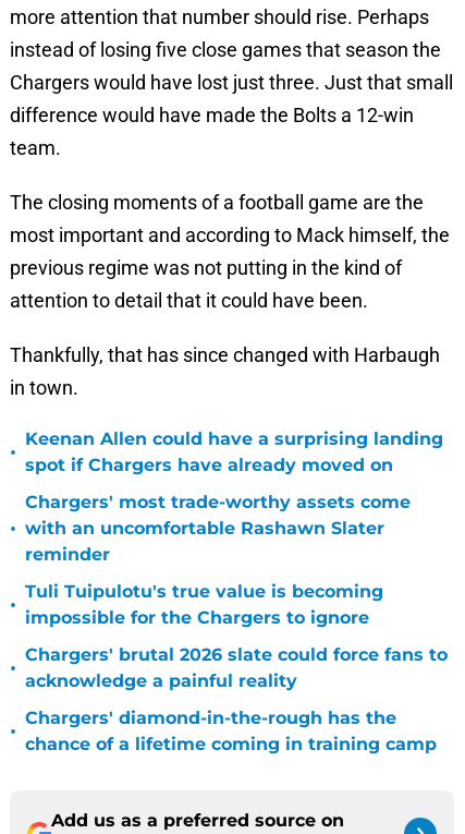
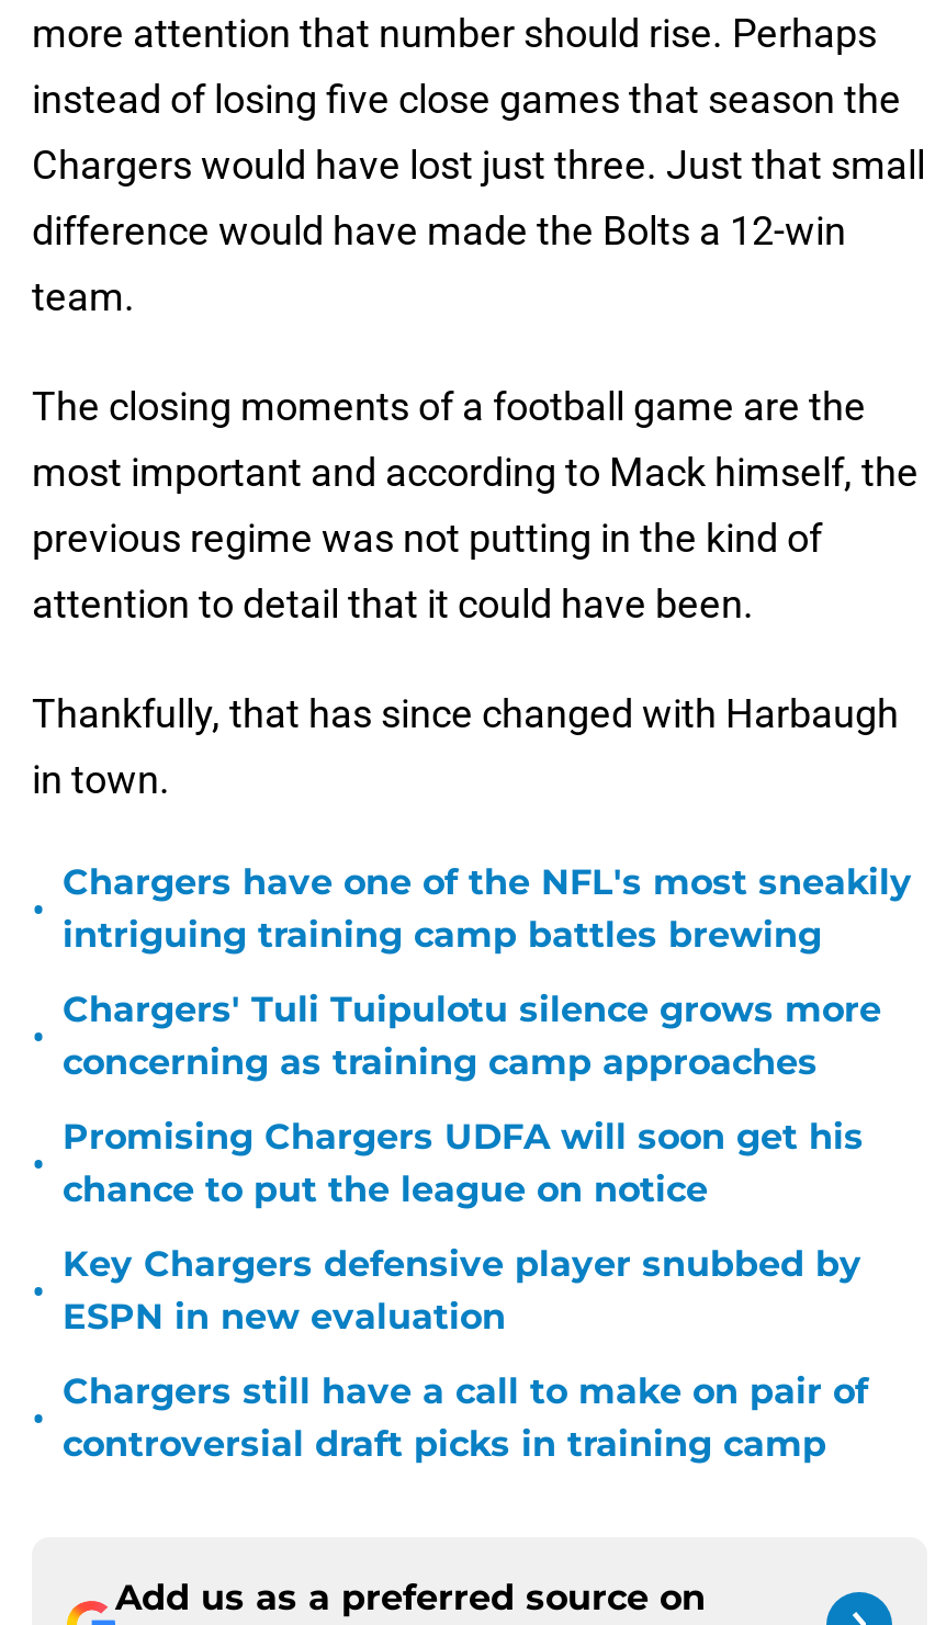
[25,428,443,475] Keenan Allen could have a surprising landing | spot if Chargers have already moved on -> [63,861,912,956] Chargers have one of the NFL's most sneakily | intriguing training camp battles brewing
[25,492,411,565] Chargers' most trade-worthy assets come | with an uncomfortable Rashawn Slater | reminder -> [63,989,881,1083] Chargers' Tuli Tuipulotu silence grows more | concerning as training camp approaches
[25,581,383,628] Tuli Tuipulotu's true value is becoming | impossible for the Chargers to ignore -> [63,1116,864,1210] Promising Chargers UDFA will soon get his | chance to put the league on notice
[25,644,448,691] Chargers' brutal 2026 slate could force fans to | acknowledge a painful reality -> [63,1243,861,1338] Key Chargers defensive player snubbed by | ESPN in new evaluation
[25,708,437,754] Chargers' diamond-in-the-rough has the | chance of a lifetime coming in training camp -> [63,1370,868,1465] Chargers still have a call to make on pair of | controversial draft picks in training camp

